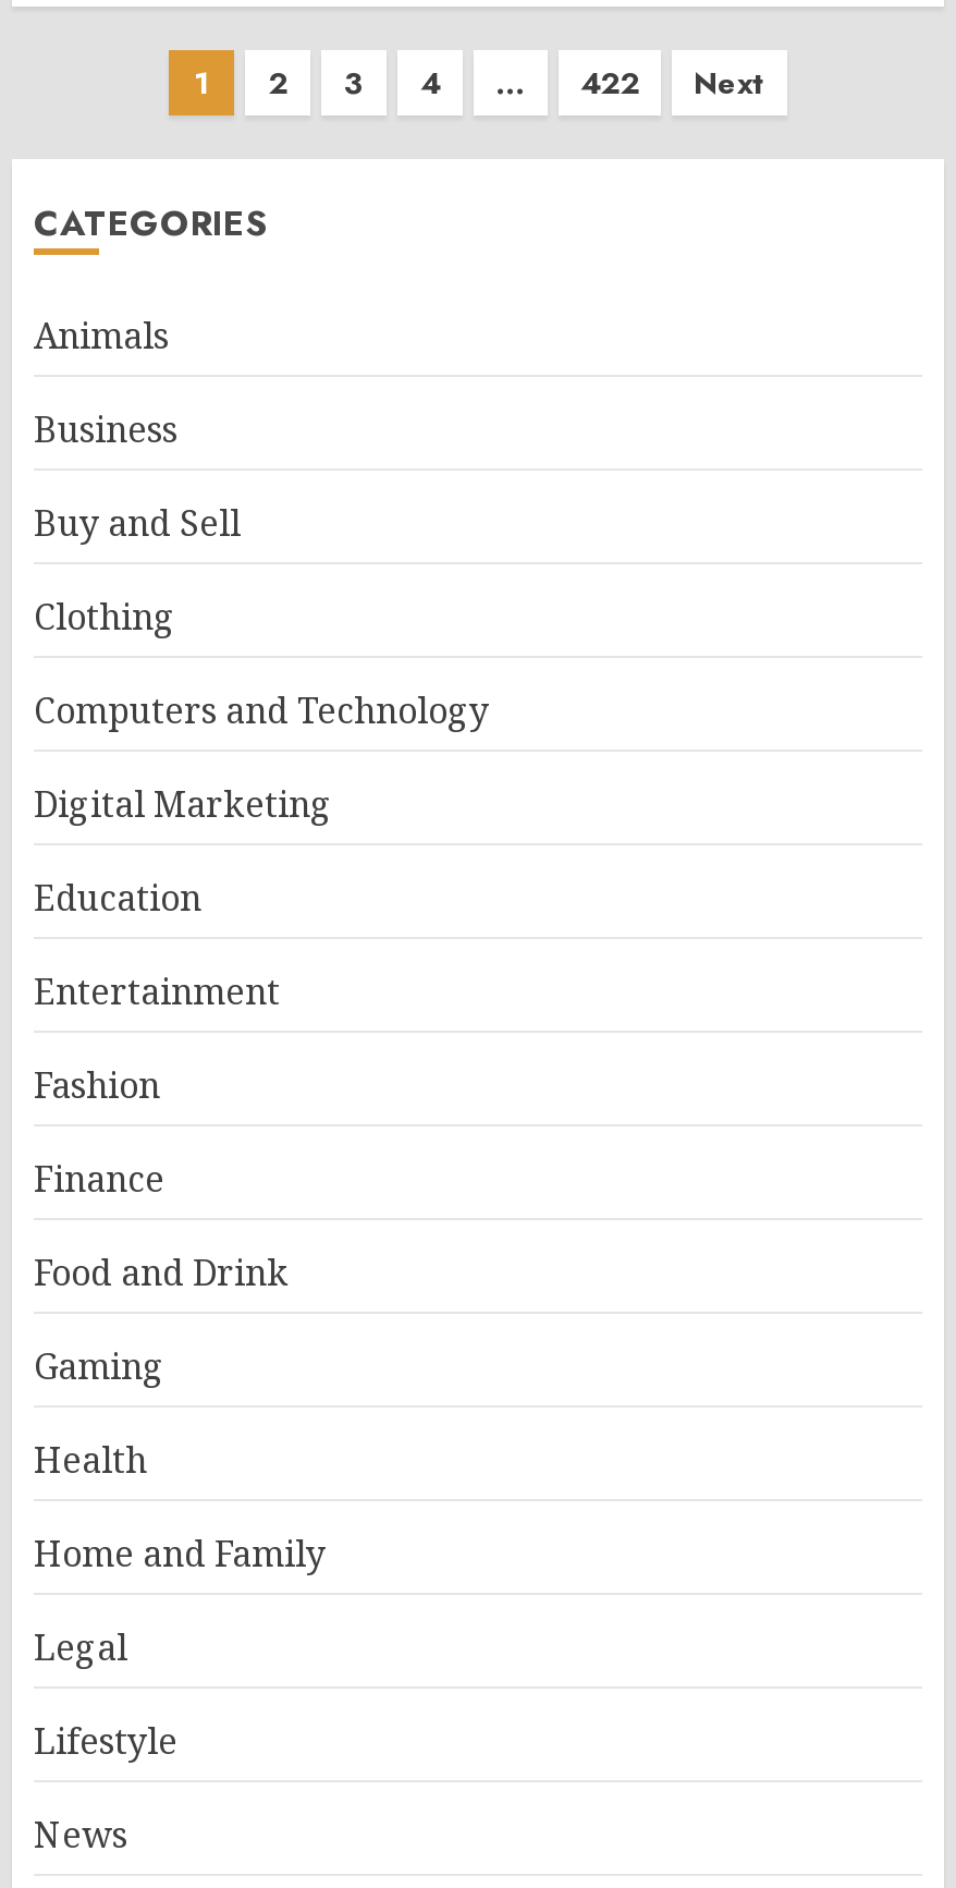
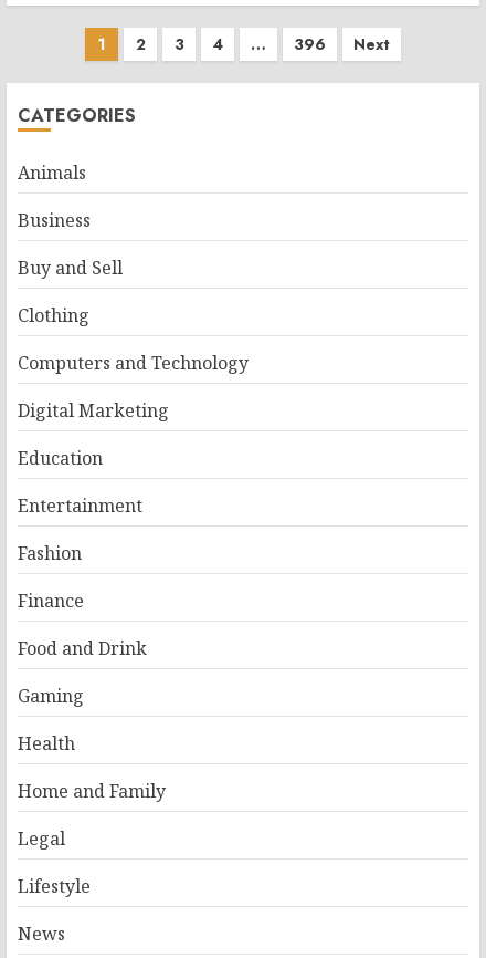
[580,61,639,105] 422 -> [294,33,326,55] 396

